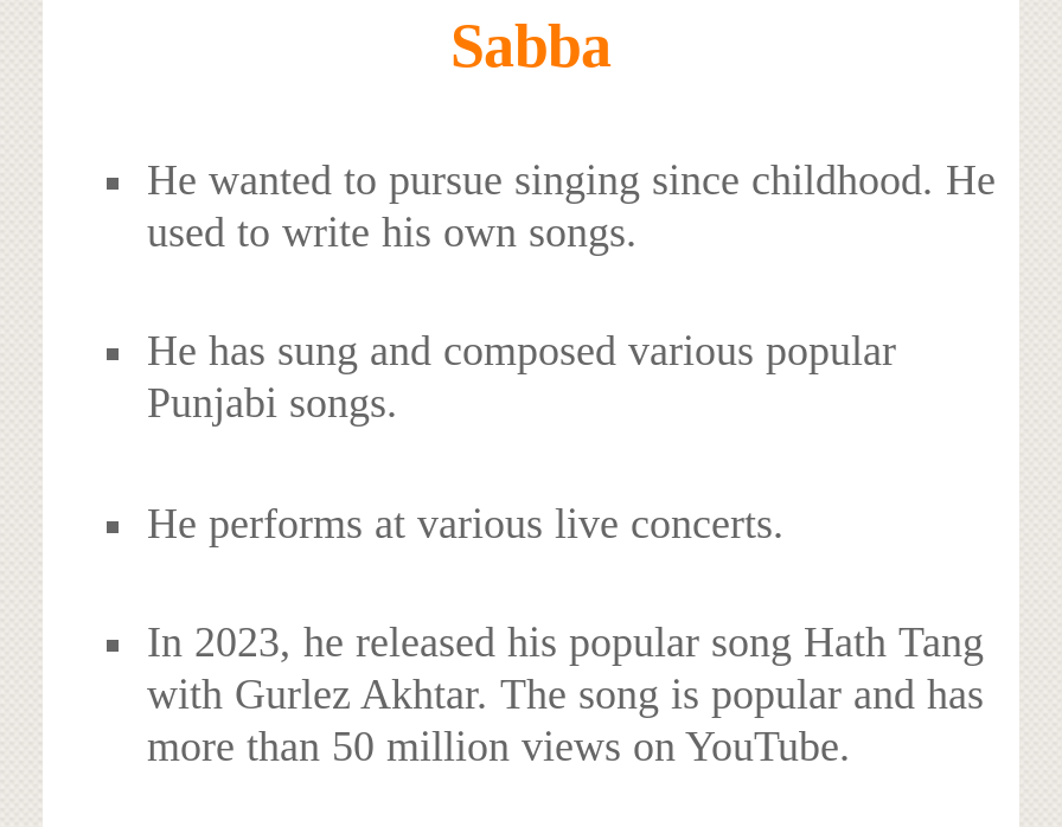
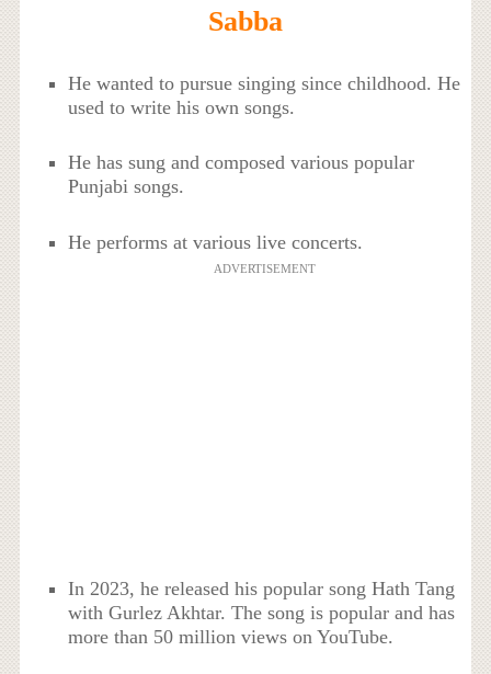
none -> [213,262,315,275] ADVERTISEMENT

